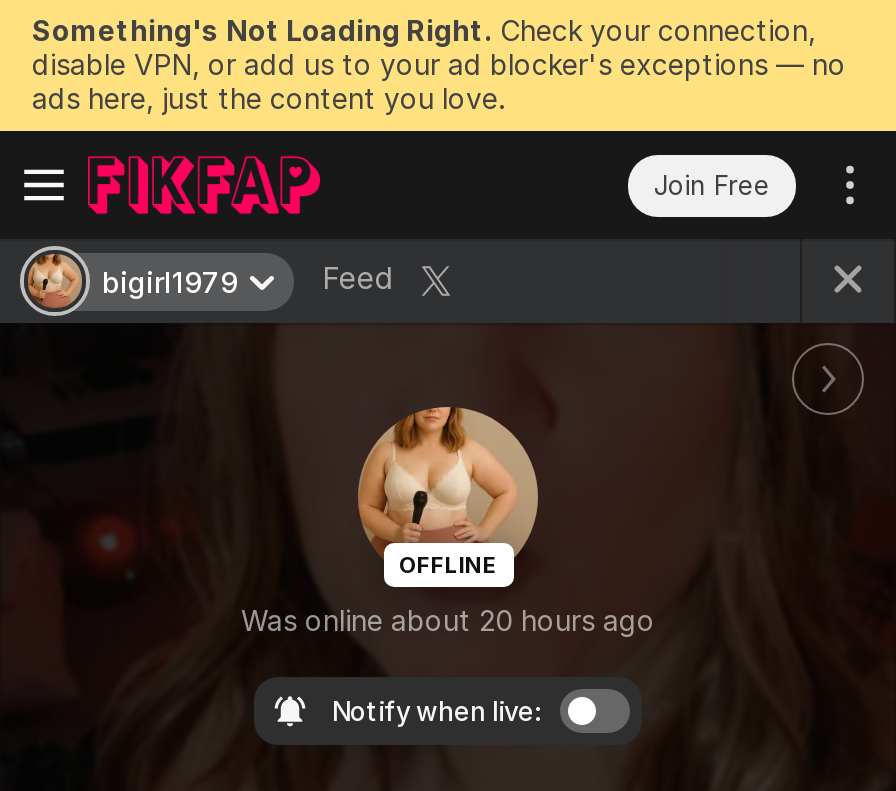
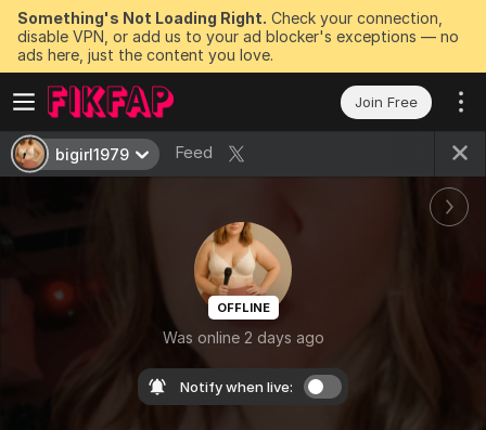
[241,602,655,636] Was online about 20 hours ago -> [162,328,324,346] Was online 2 days ago

